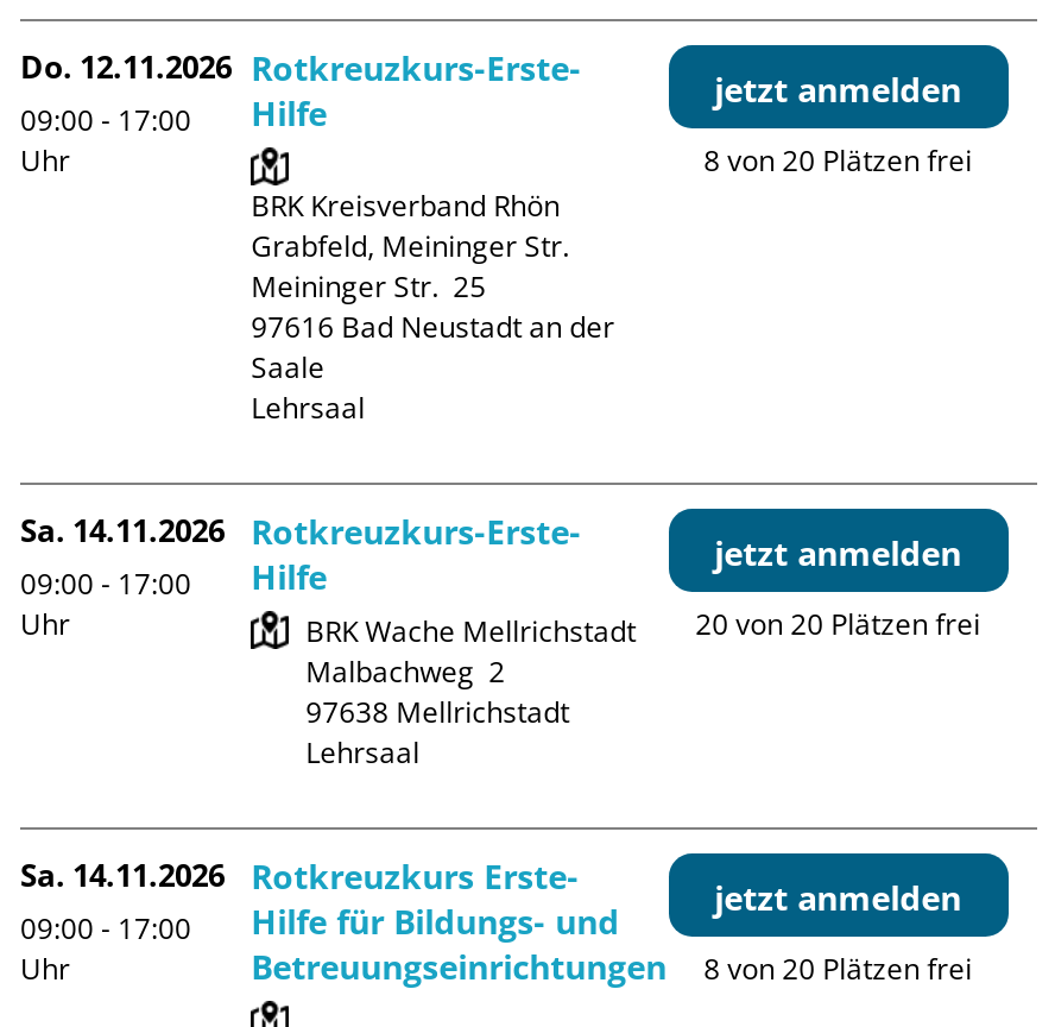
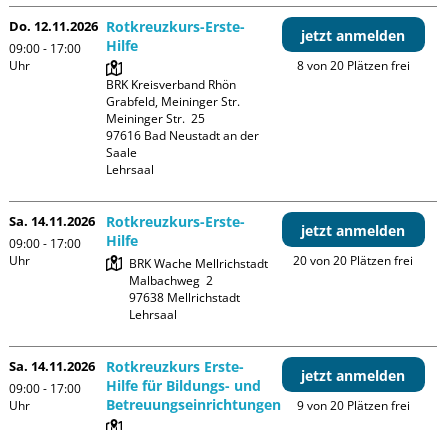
[704,949,972,989] 8 von 20 Plätzen frei -> [297,397,410,414] 9 von 20 Plätzen frei

